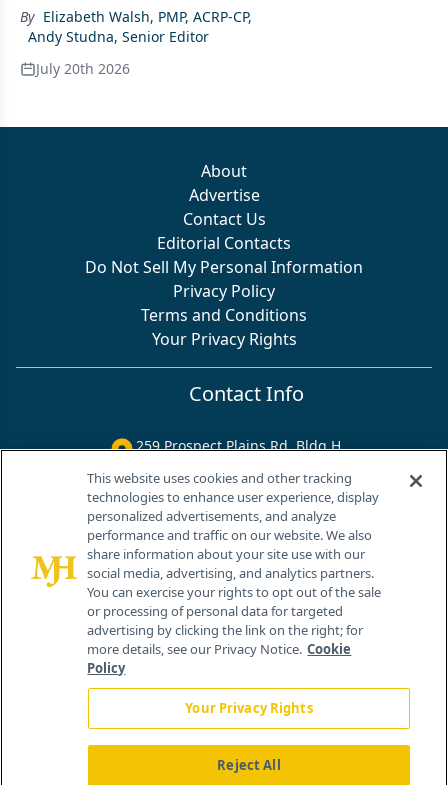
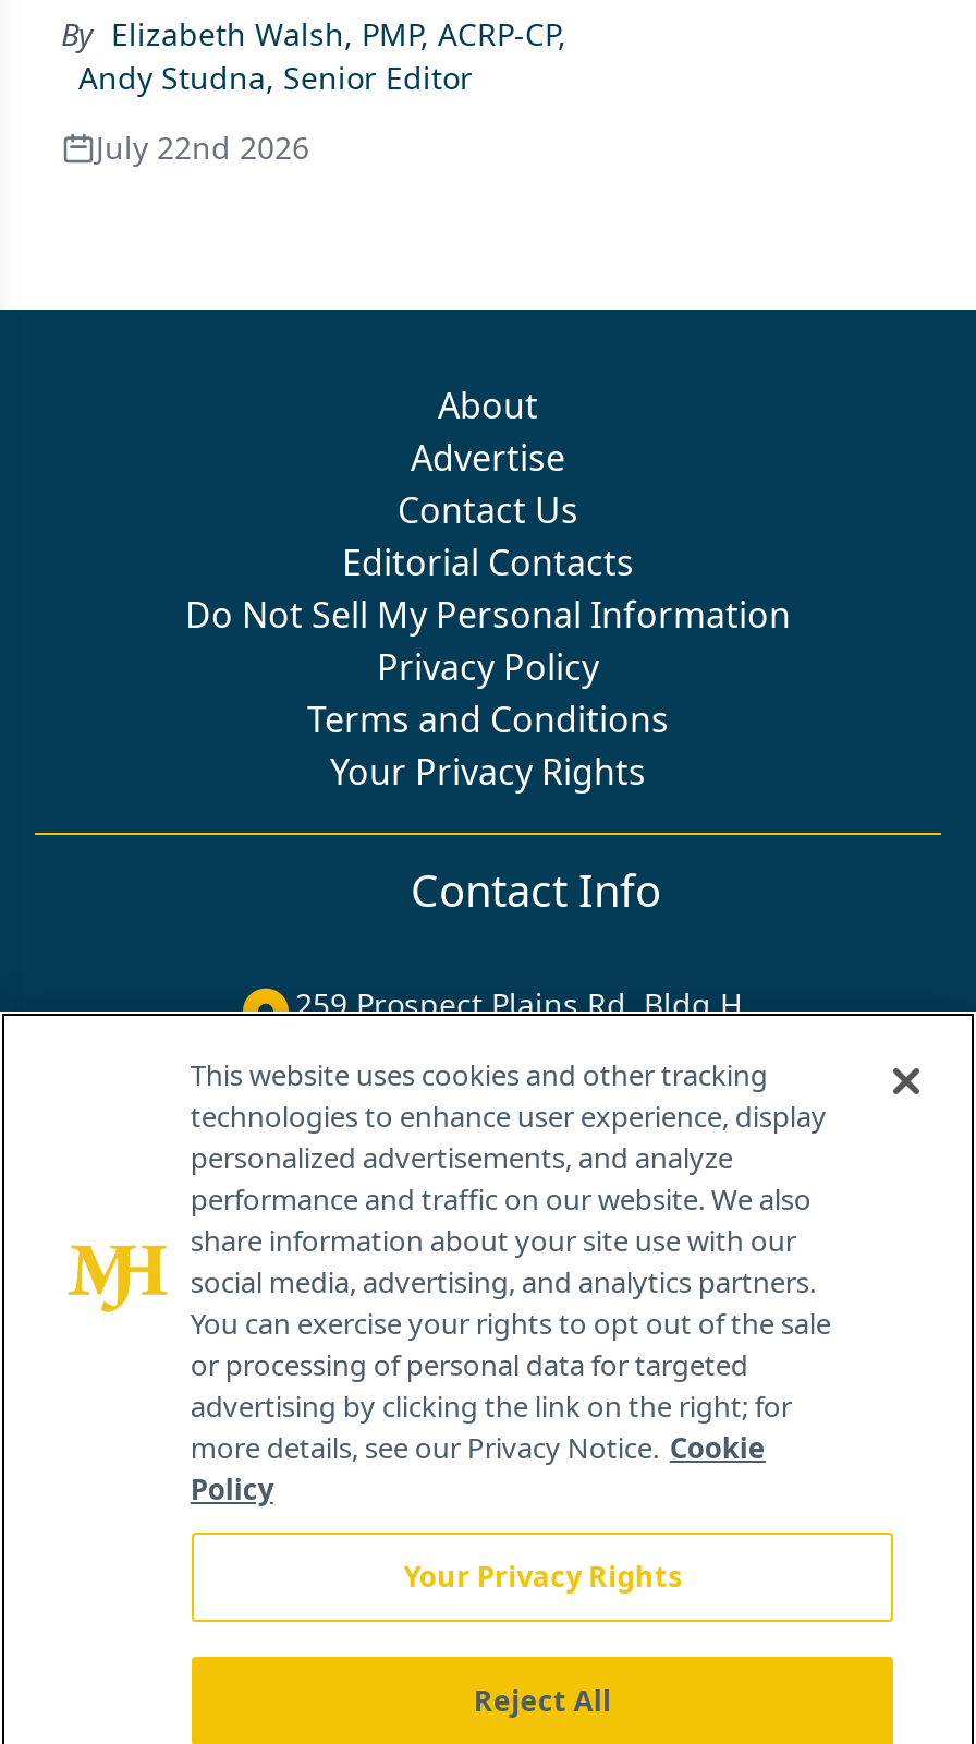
[36,59,130,78] July 20th 2026 -> [96,126,309,168] July 22nd 2026

